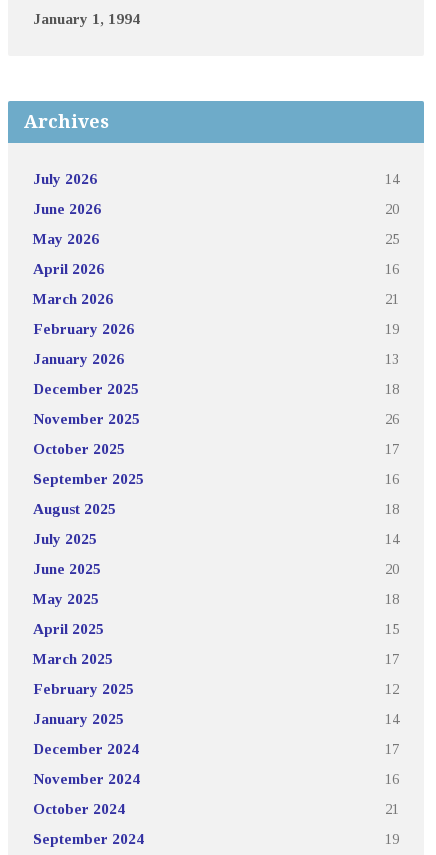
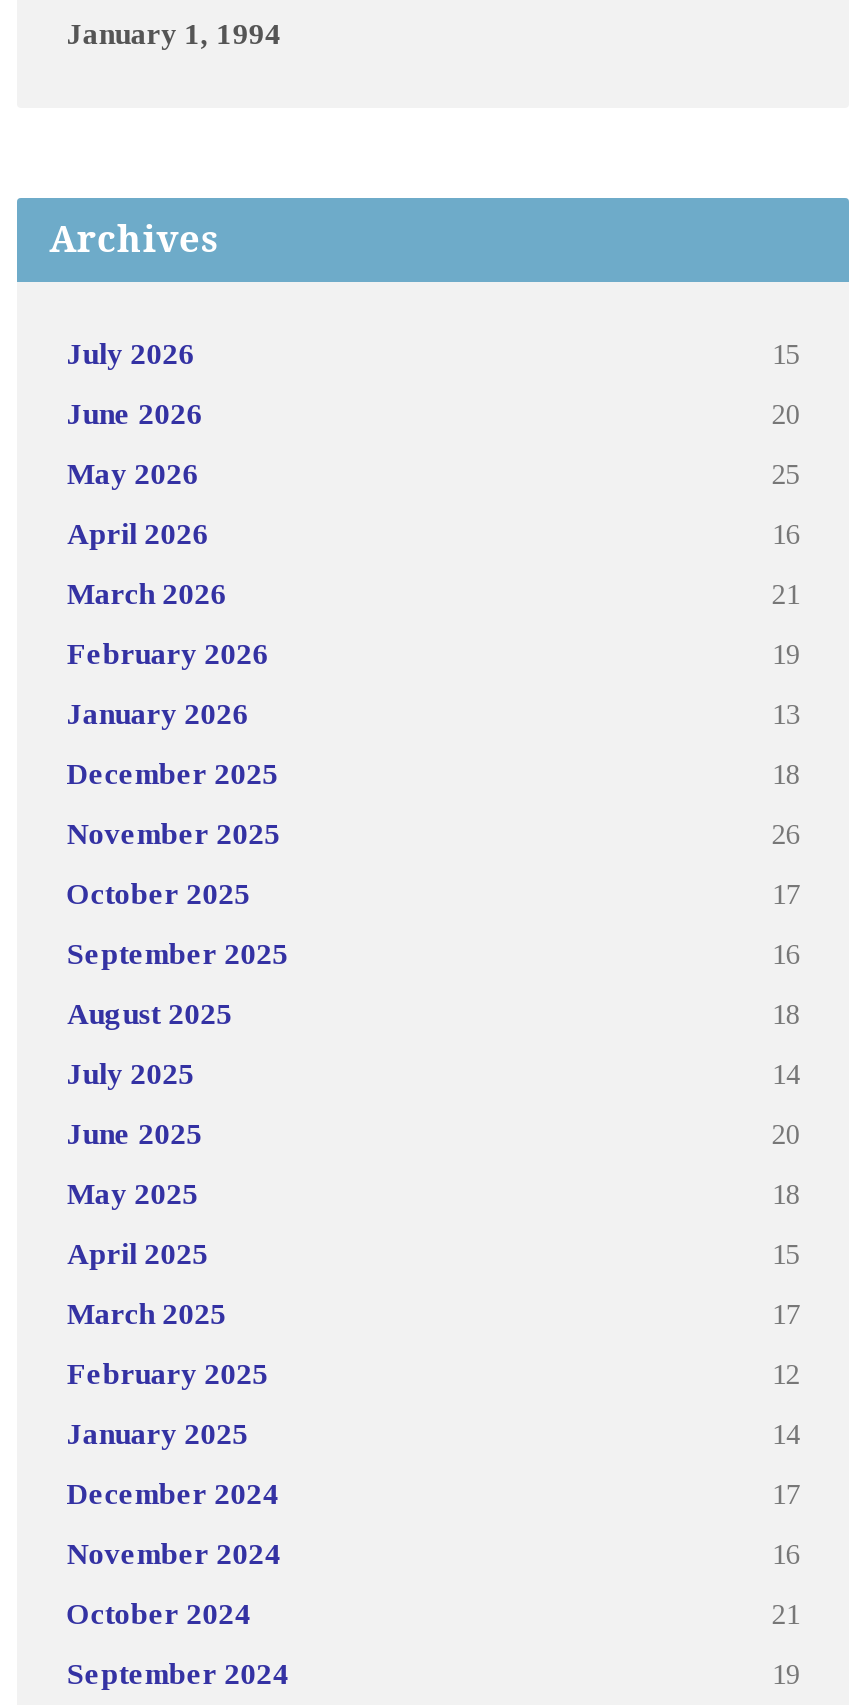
[385,171,399,187] 14 -> [772,337,800,369] 15

